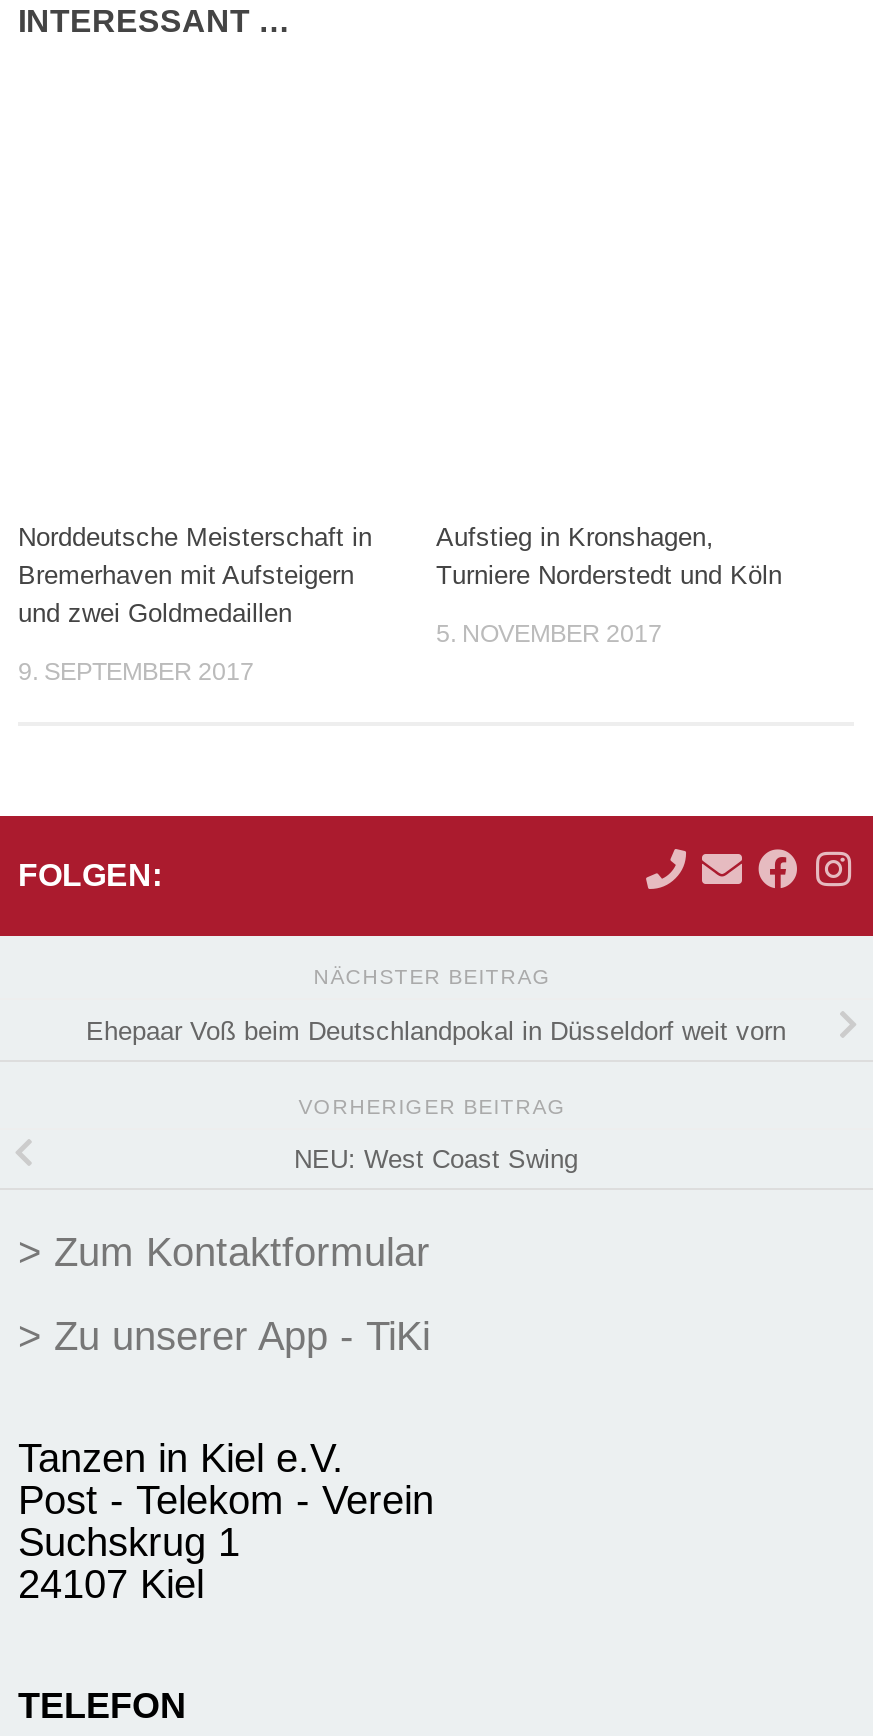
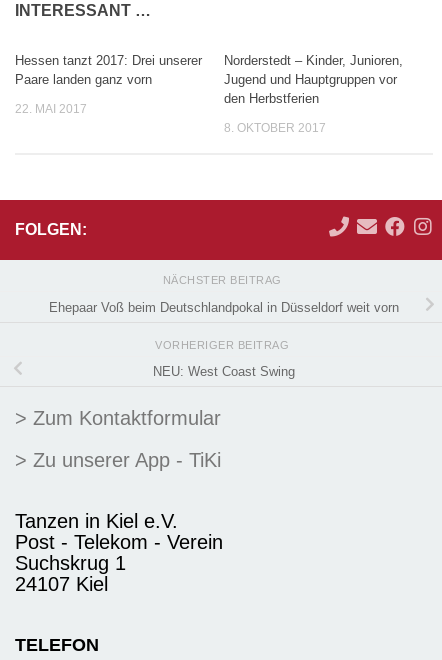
[18,522,372,628] Norddeutsche Meisterschaft in | Bremerhaven mit Aufsteigern | und zwei Goldmedaillen -> [15,53,202,87] Hessen tanzt 2017: Drei unserer | Paare landen ganz vorn
[436,522,782,590] Aufstieg in Kronshagen, | Turniere Norderstedt und Köln -> [224,53,403,106] Norderstedt – Kinder, Junioren, | Jugend und Hauptgruppen vor | den Herbstferien
[436,620,662,648] 5. NOVEMBER 2017 -> [224,121,326,135] 8. OKTOBER 2017
[18,658,254,686] 9. SEPTEMBER 2017 -> [15,102,87,116] 22. MAI 2017

